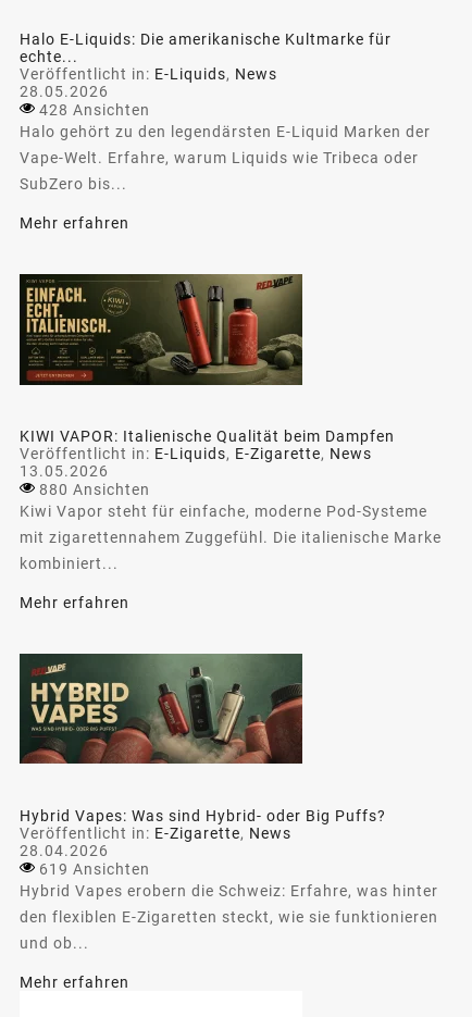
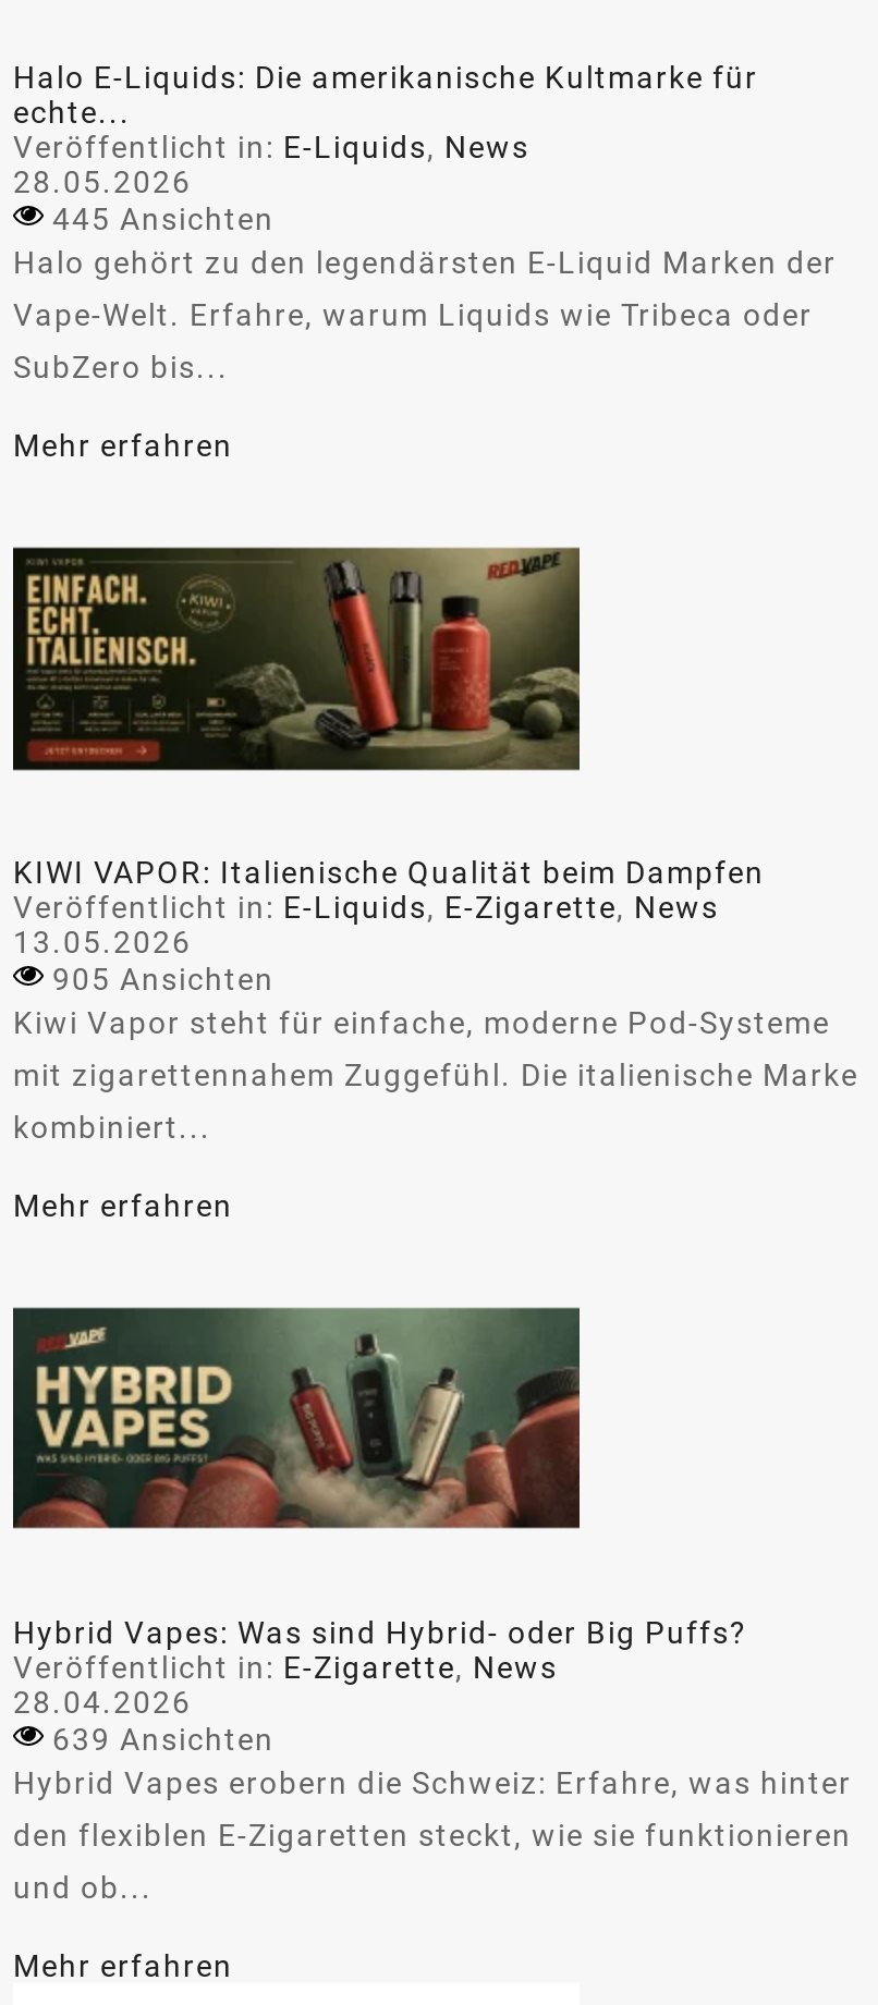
[39,101,150,119] 428 Ansichten -> [52,201,275,236] 445 Ansichten
[39,481,150,498] 880 Ansichten -> [52,962,275,997] 905 Ansichten
[39,860,150,878] 619 Ansichten -> [52,1722,275,1757] 639 Ansichten

